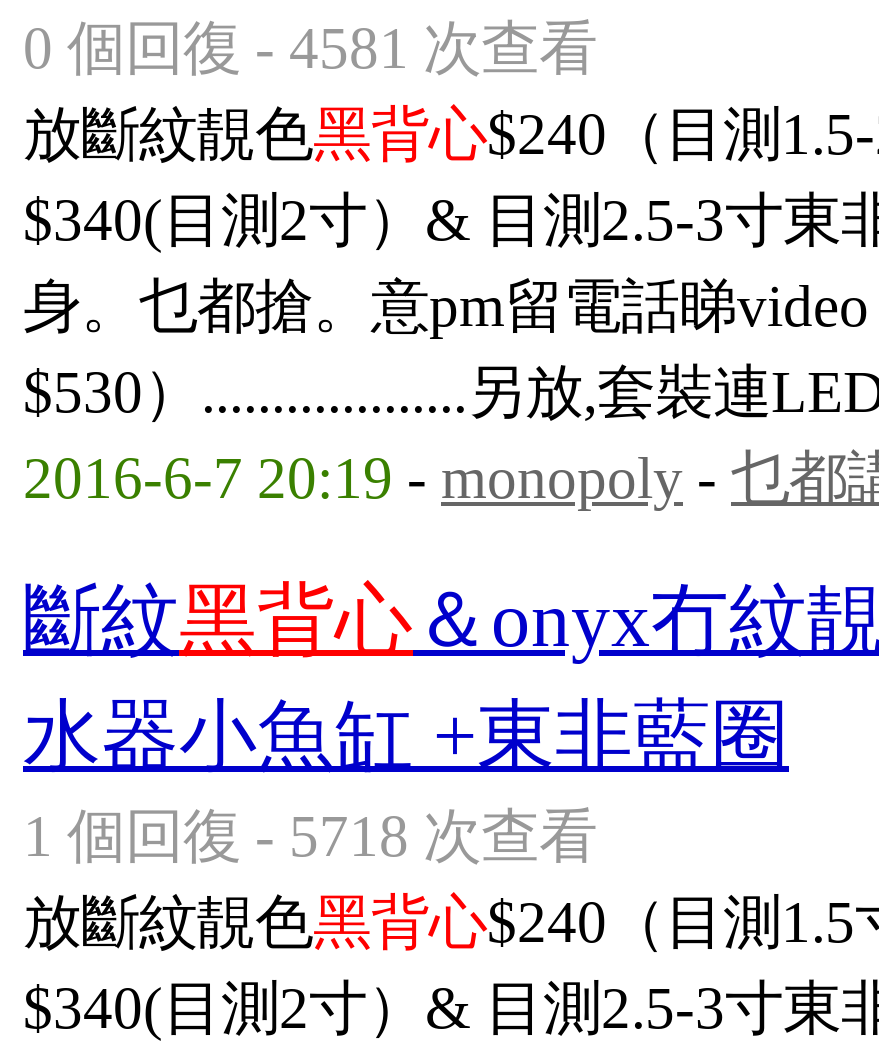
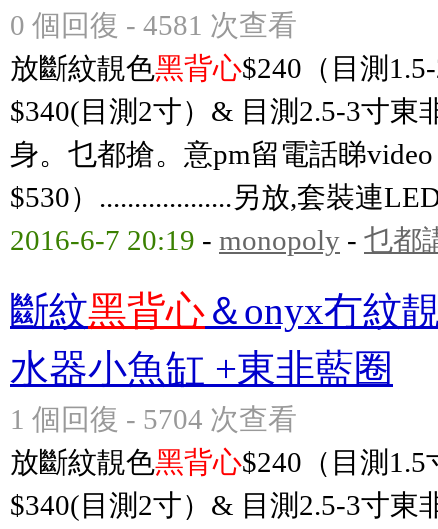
[23,804,597,868] 1 個回復 - 5718 次查看 -> [10,403,297,435] 1 個回復 - 5704 次查看

